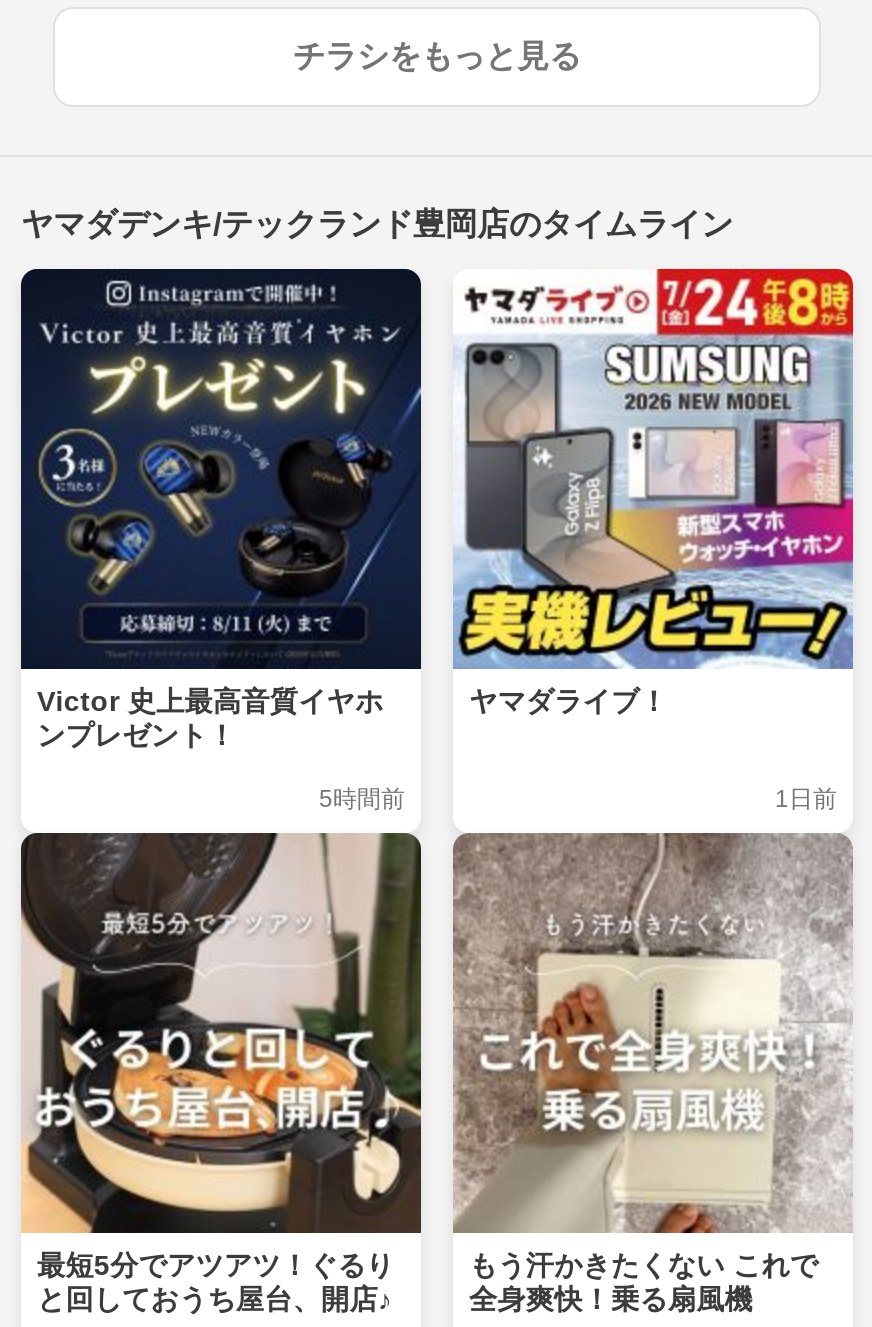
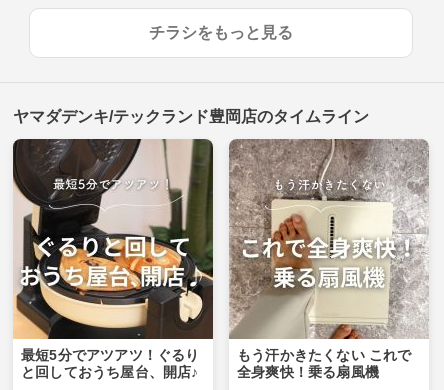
[19,266,423,814] [image] | Victor 史上最高音質イヤホ | ンプレゼント！ | 5時間前 -> none
[453,266,855,814] [image] | ヤマダライブ！ | 1日前 -> none

